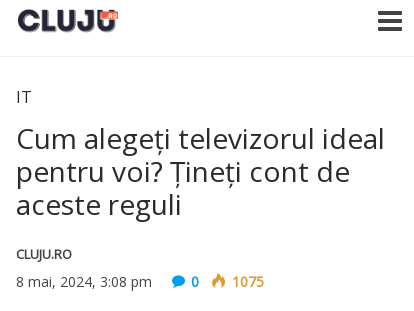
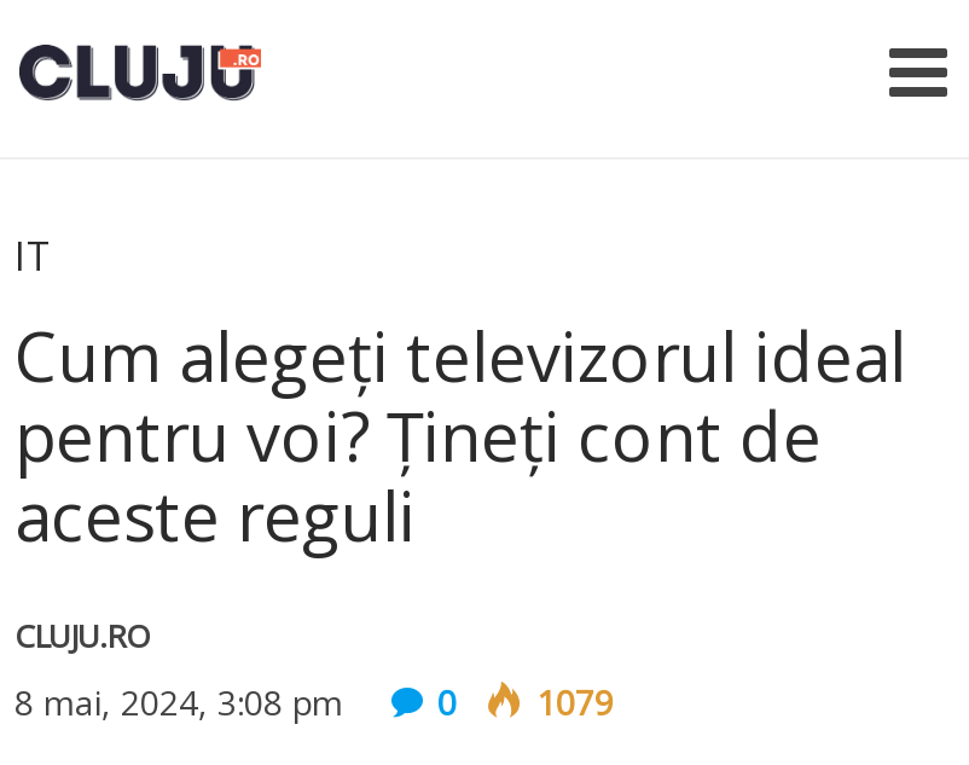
[191,272,264,291] 0 1075 -> [437,679,614,725] 0 1079

